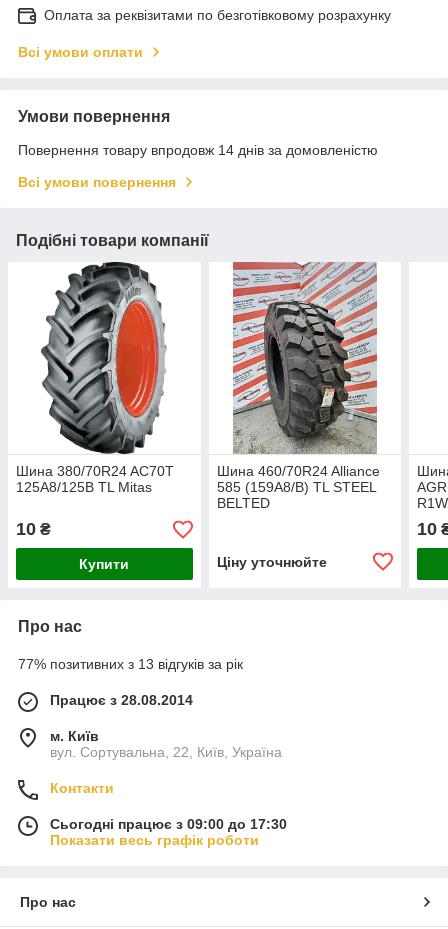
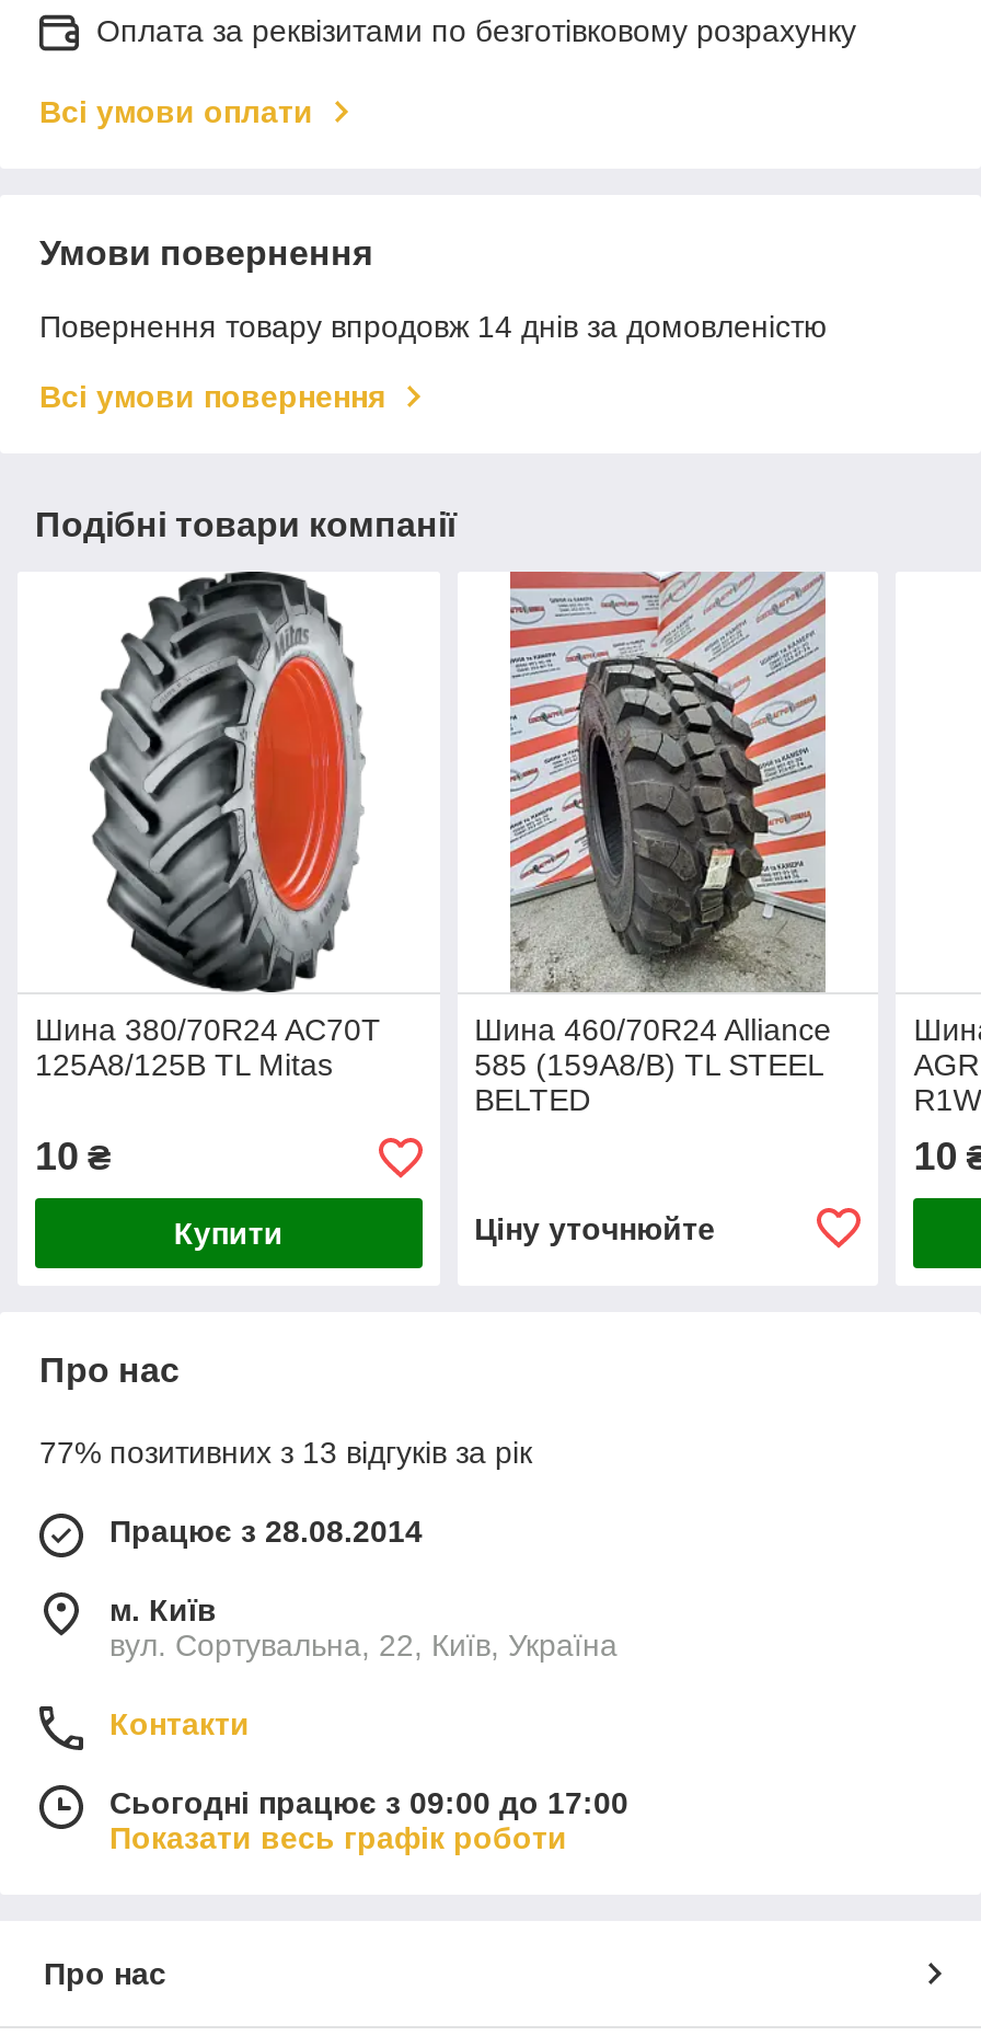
[50,816,287,832] Сьогодні працює з 09:00 до 17:30 -> [109,1786,628,1821] Сьогодні працює з 09:00 до 17:00

